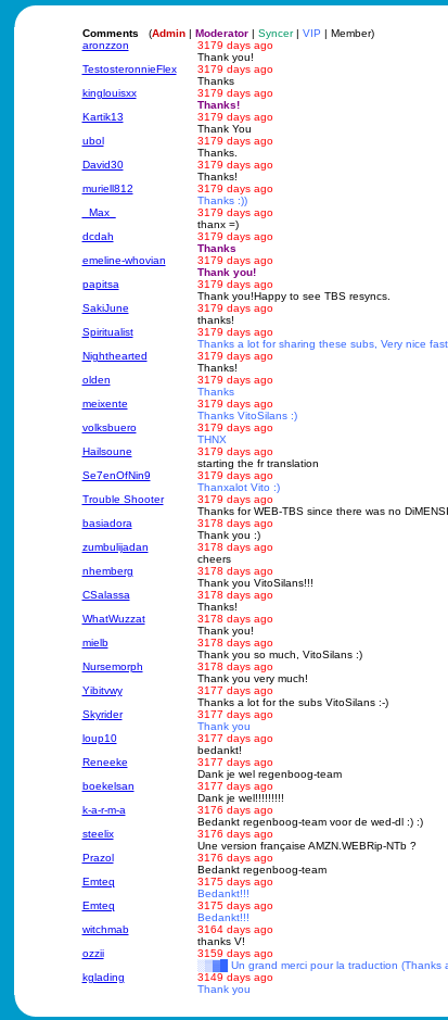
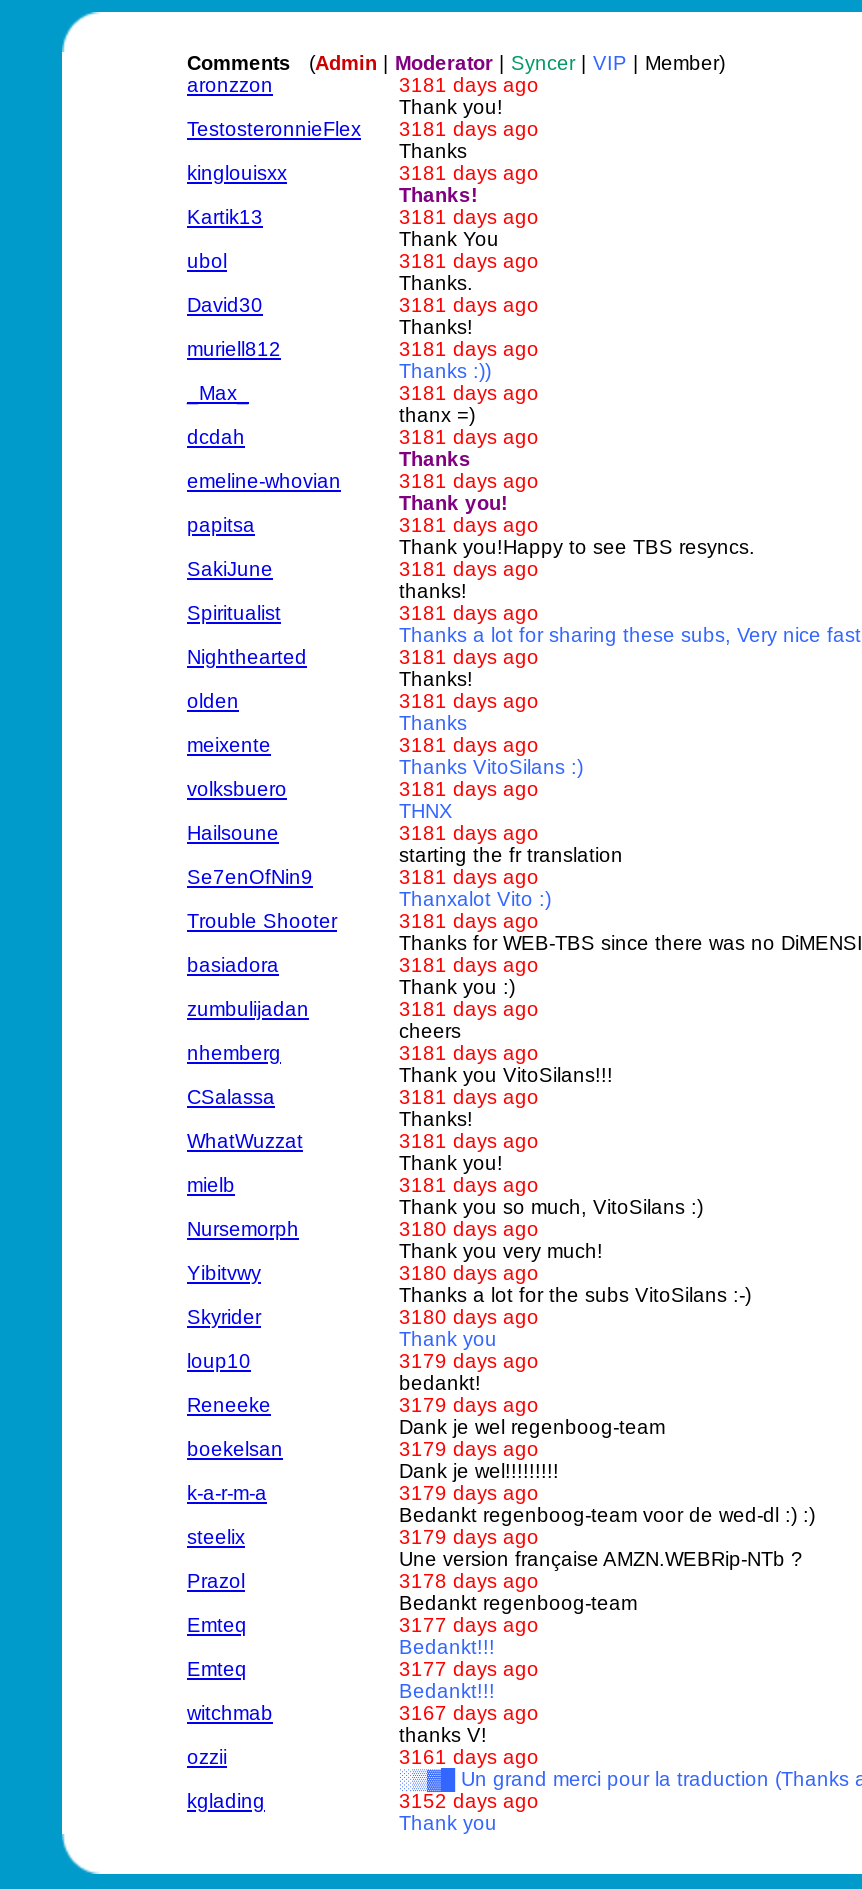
[197,39,273,51] 3179 days ago -> [399,74,539,96] 3181 days ago
[82,63,273,75] TestosteronnieFlex 3179 days ago -> [187,118,539,140] TestosteronnieFlex 3181 days ago
[197,87,273,99] 3179 days ago -> [399,162,539,184] 3181 days ago
[197,111,273,123] 3179 days ago -> [399,206,539,228] 3181 days ago
[197,135,273,147] 3179 days ago -> [399,250,539,272] 3181 days ago
[197,159,273,171] 3179 days ago -> [399,294,539,316] 3181 days ago
[197,182,273,194] 3179 days ago -> [399,338,539,360] 3181 days ago
[197,206,273,218] 3179 days ago -> [399,382,539,404] 3181 days ago
[197,230,273,242] 3179 days ago -> [399,426,539,448] 3181 days ago
[197,254,273,266] 3179 days ago -> [399,470,539,492] 3181 days ago
[197,278,273,290] 3179 days ago -> [399,514,539,536] 3181 days ago
[197,302,273,314] 3179 days ago -> [399,558,539,580] 3181 days ago
[197,326,273,338] 3179 days ago -> [399,602,539,624] 3181 days ago
[197,350,273,362] 3179 days ago -> [399,646,539,668] 3181 days ago
[197,374,273,386] 3179 days ago -> [399,690,539,712] 3181 days ago
[197,398,273,410] 3179 days ago -> [399,734,539,756] 3181 days ago
[197,421,273,433] 3179 days ago -> [399,778,539,800] 3181 days ago
[197,445,273,457] 3179 days ago -> [399,822,539,844] 3181 days ago
[197,469,273,481] 3179 days ago -> [399,866,539,888] 3181 days ago
[197,493,273,505] 3179 days ago -> [399,910,539,932] 3181 days ago
[197,517,273,529] 3178 days ago -> [399,954,539,976] 3181 days ago
[197,541,273,553] 3178 days ago -> [399,998,539,1020] 3181 days ago
[197,565,273,577] 3178 days ago -> [399,1042,539,1064] 3181 days ago
[197,589,273,601] 3178 days ago -> [399,1086,539,1108] 3181 days ago
[197,613,273,625] 3178 days ago -> [399,1130,539,1152] 3181 days ago
[197,637,273,648] 3178 days ago -> [399,1174,539,1196] 3181 days ago
[197,660,273,672] 3178 days ago -> [399,1218,539,1240] 3180 days ago
[197,684,273,696] 3177 days ago -> [399,1262,539,1284] 3180 days ago
[197,708,273,720] 3177 days ago -> [399,1306,539,1328] 3180 days ago
[197,732,273,744] 3177 days ago -> [399,1350,539,1372] 3179 days ago
[197,756,273,768] 3177 days ago -> [399,1394,539,1416] 3179 days ago
[197,780,273,792] 3177 days ago -> [399,1438,539,1460] 3179 days ago
[197,804,273,816] 3176 days ago -> [399,1482,539,1504] 3179 days ago
[197,828,273,840] 3176 days ago -> [399,1526,539,1548] 3179 days ago
[197,852,273,864] 3176 days ago -> [399,1570,539,1592] 3178 days ago
[197,876,273,887] 3175 days ago -> [399,1614,539,1636] 3177 days ago
[197,899,273,911] 3175 days ago -> [399,1658,539,1680] 3177 days ago
[197,923,273,935] 3164 days ago -> [399,1702,539,1724] 3167 days ago
[197,947,273,959] 3159 days ago -> [399,1746,539,1768] 3161 days ago
[197,971,273,983] 3149 days ago -> [399,1790,539,1812] 3152 days ago

